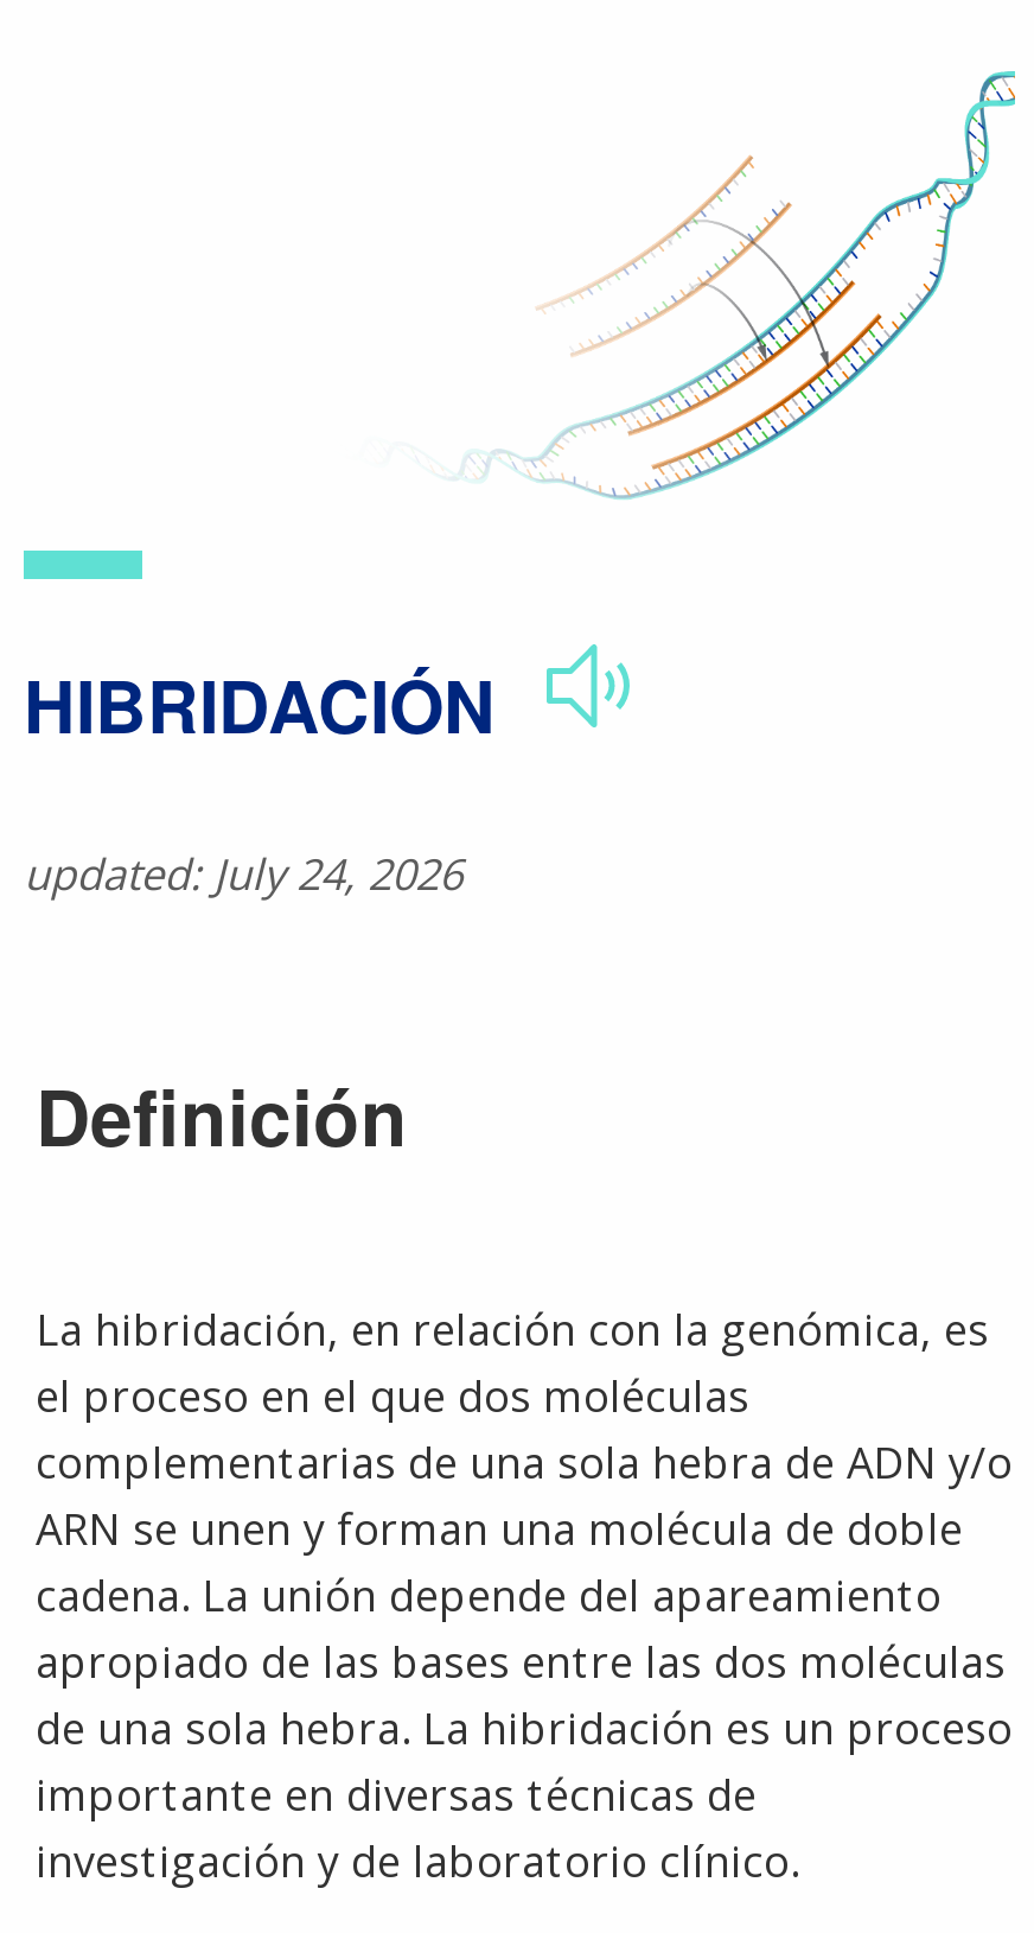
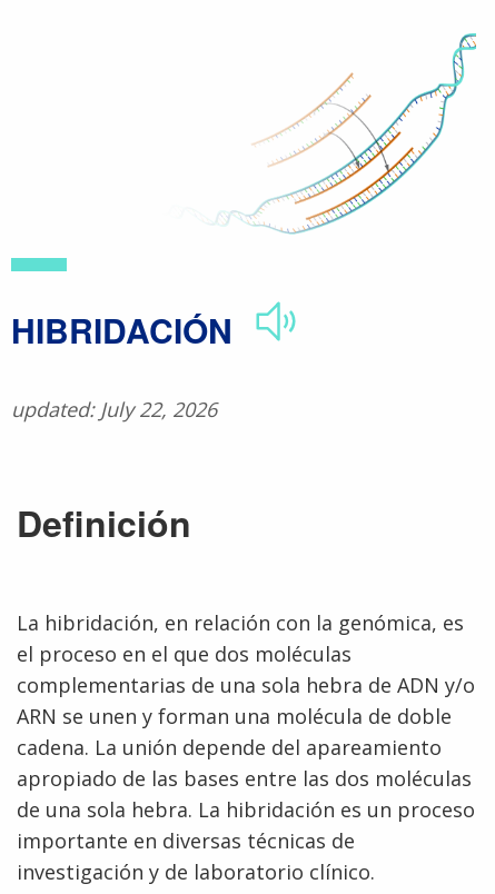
[24,844,462,901] updated: July 24, 2026 -> [11,395,217,422] updated: July 22, 2026

